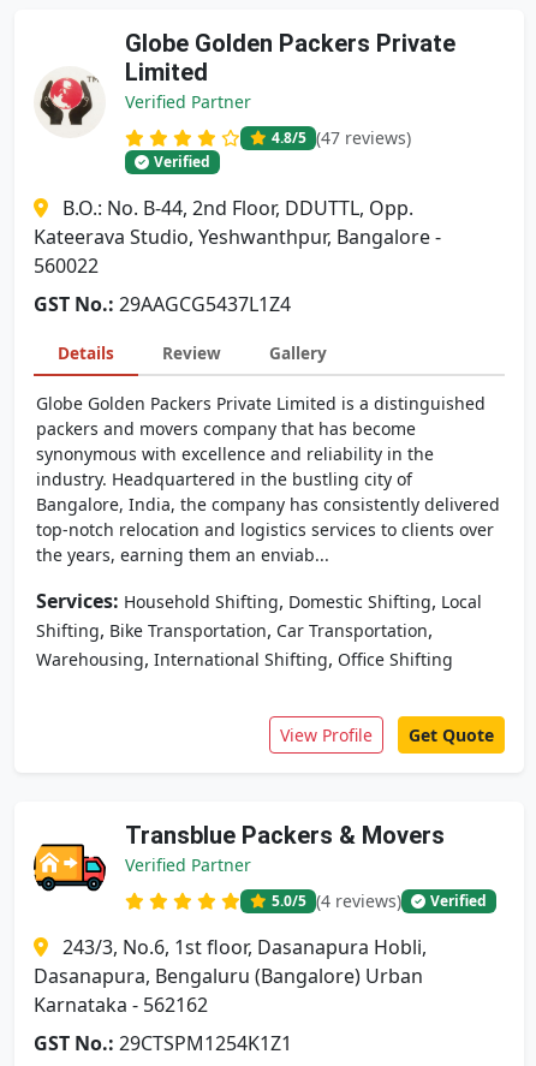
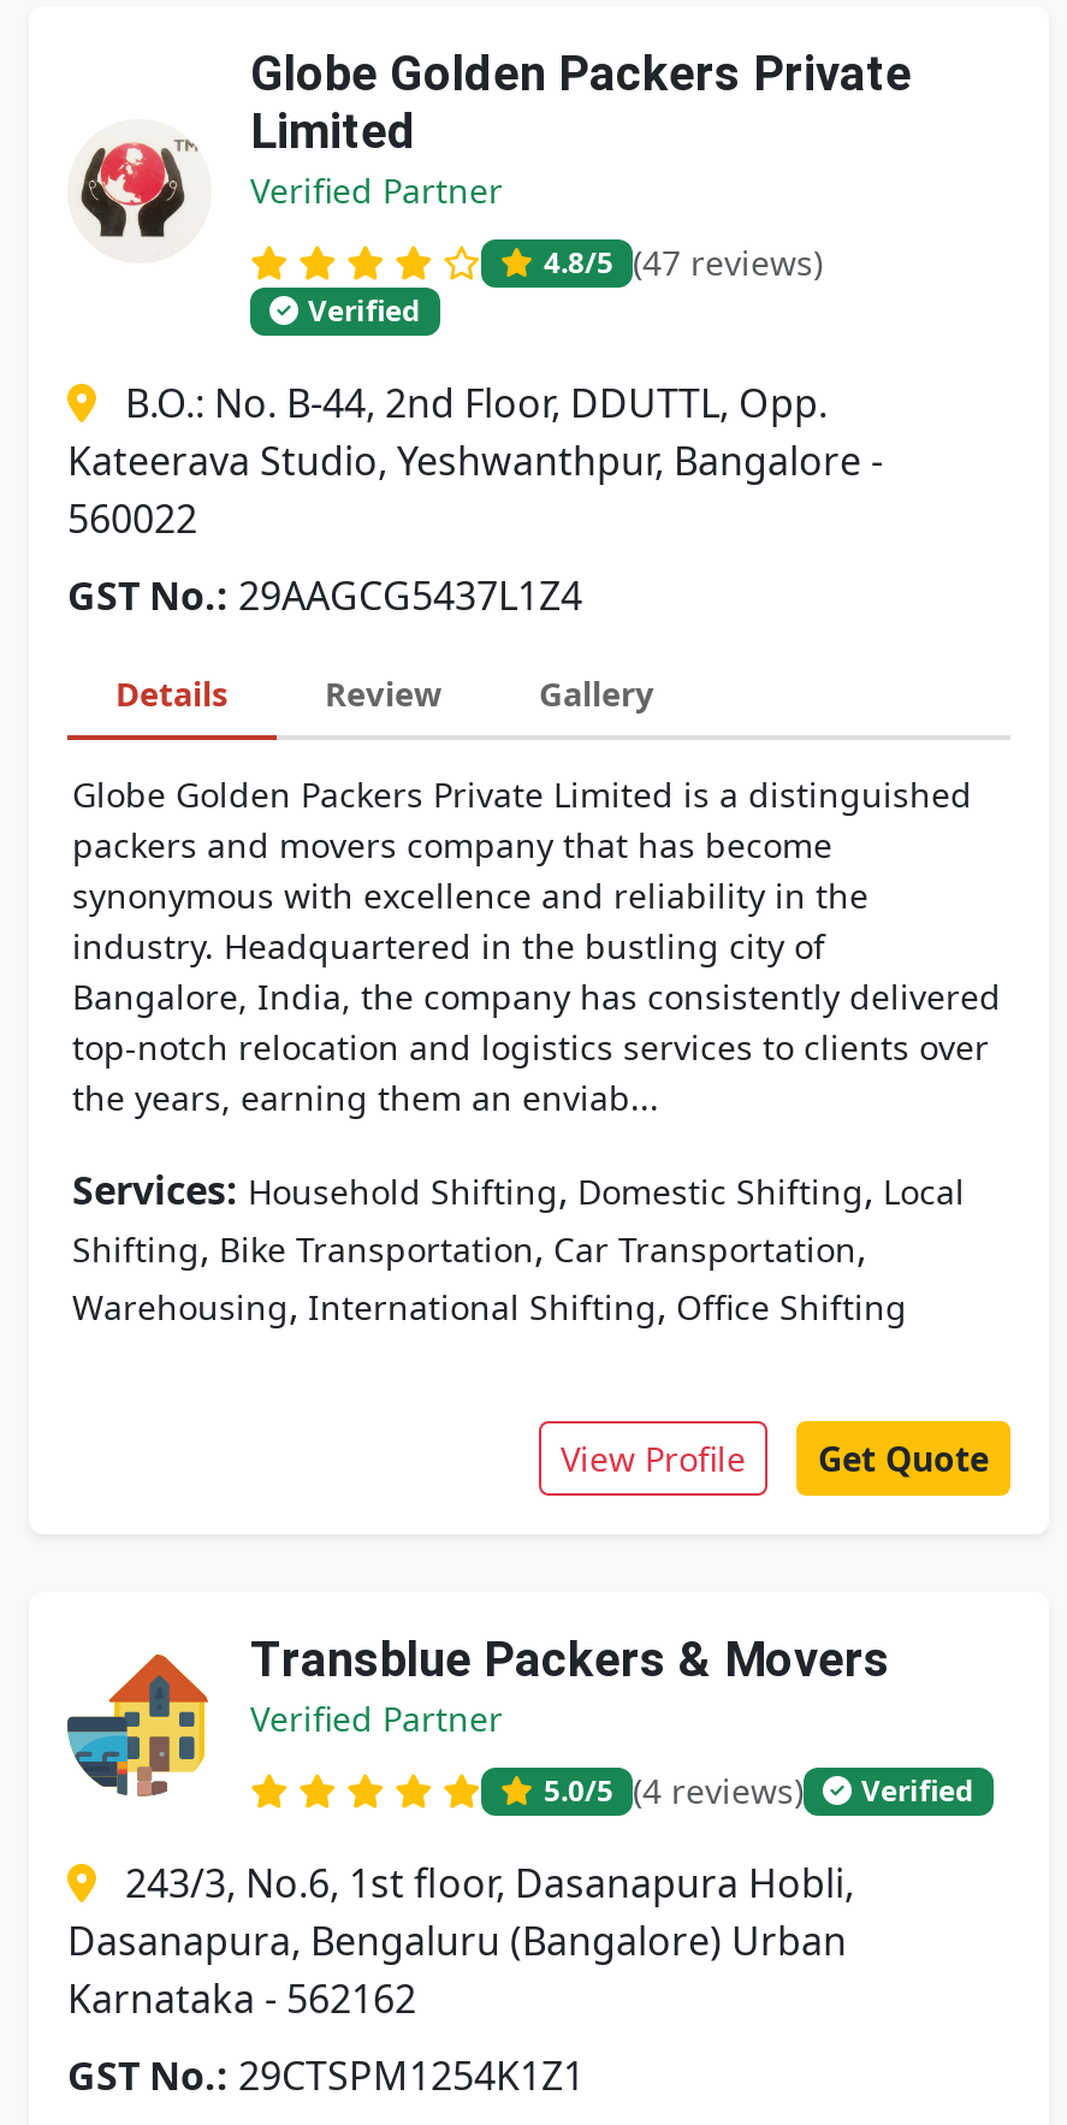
[32,833,107,904] [image] -> [67,1652,212,1799] [image]

